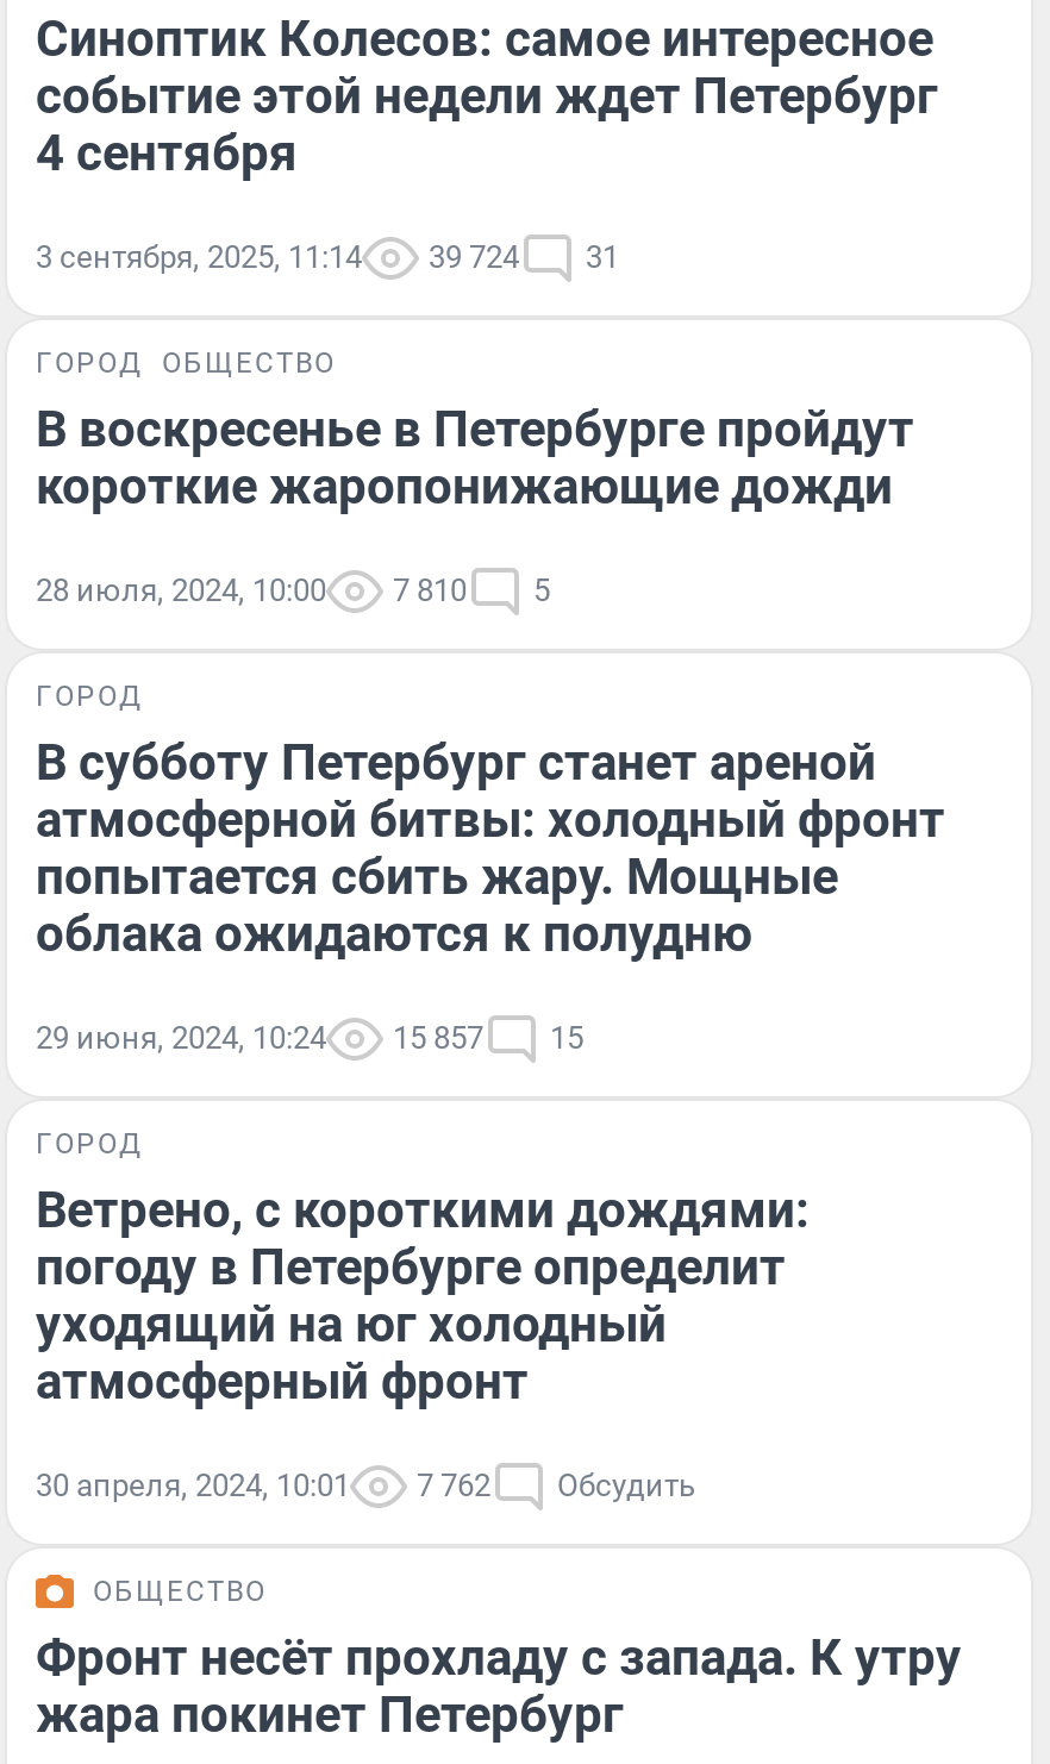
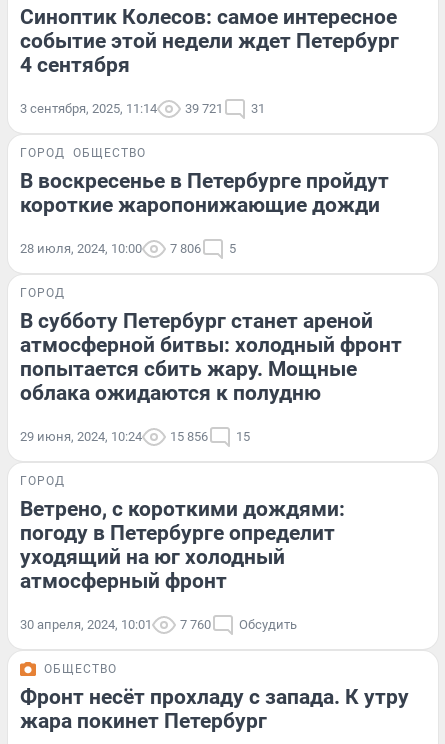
[36,239,619,275] 3 сентября, 2025, 11:14 39 724 31 -> [20,101,265,116] 3 сентября, 2025, 11:14 39 721 31
[36,573,550,608] 28 июля, 2024, 10:00 7 810 5 -> [20,241,236,256] 28 июля, 2024, 10:00 7 806 5
[36,1020,583,1056] 29 июня, 2024, 10:24 15 857 15 -> [20,429,250,444] 29 июня, 2024, 10:24 15 856 15
[36,1468,695,1503] 30 апреля, 2024, 10:01 7 762 Обсудить -> [20,617,297,632] 30 апреля, 2024, 10:01 7 760 Обсудить

